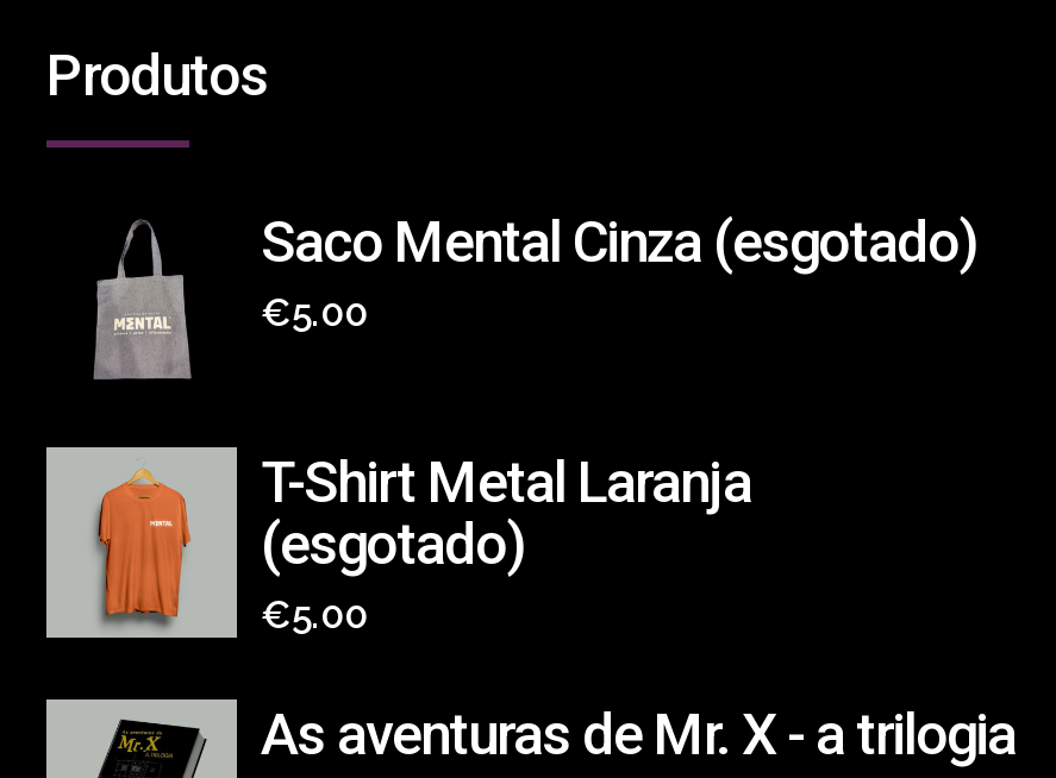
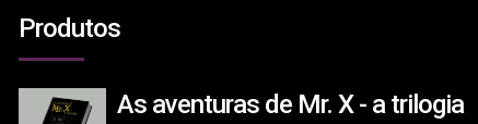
[92,209,975,638] [image] | Saco Mental Cinza (esgotado) | €5.00 | T-Shirt Metal Laranja | (esgotado) | €5.00 -> none
[46,445,227,640] [image] -> none

